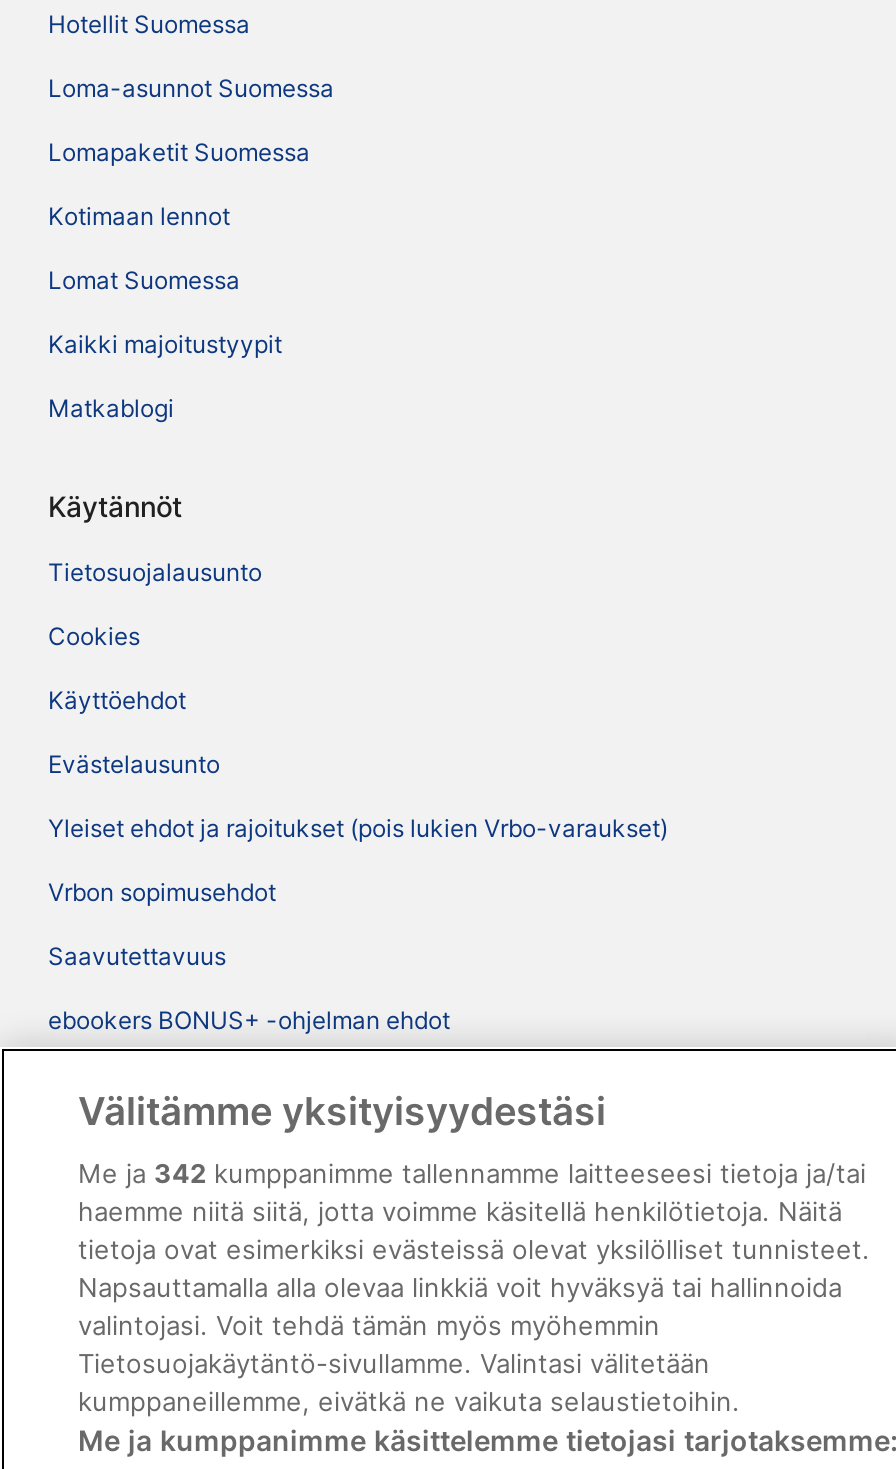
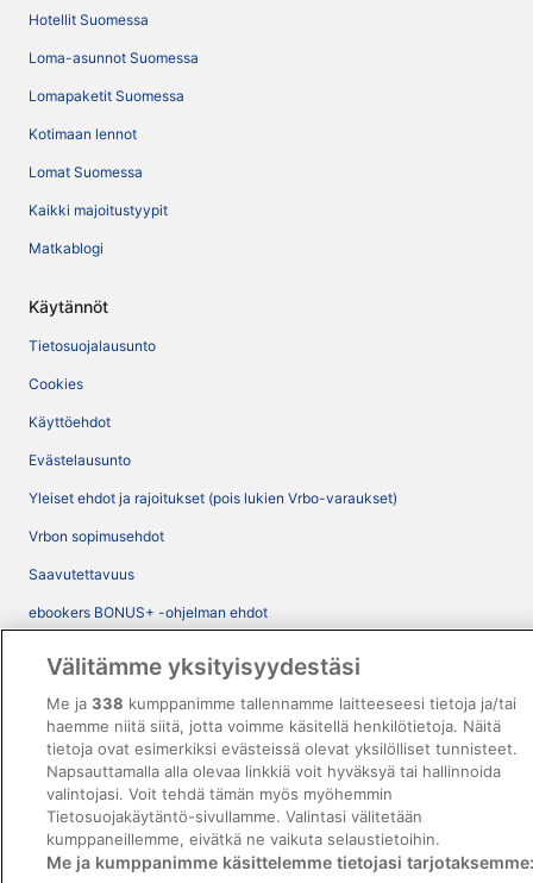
[78,1157,866,1189] Me ja 342 kumppanimme tallennamme laitteeseesi tietoja ja/tai -> [46,694,516,713] Me ja 338 kumppanimme tallennamme laitteeseesi tietoja ja/tai

